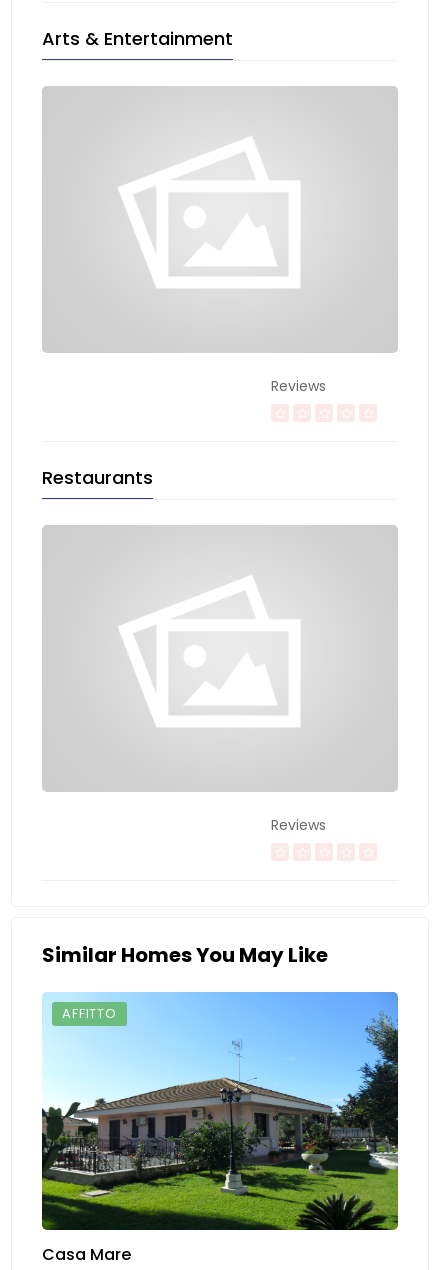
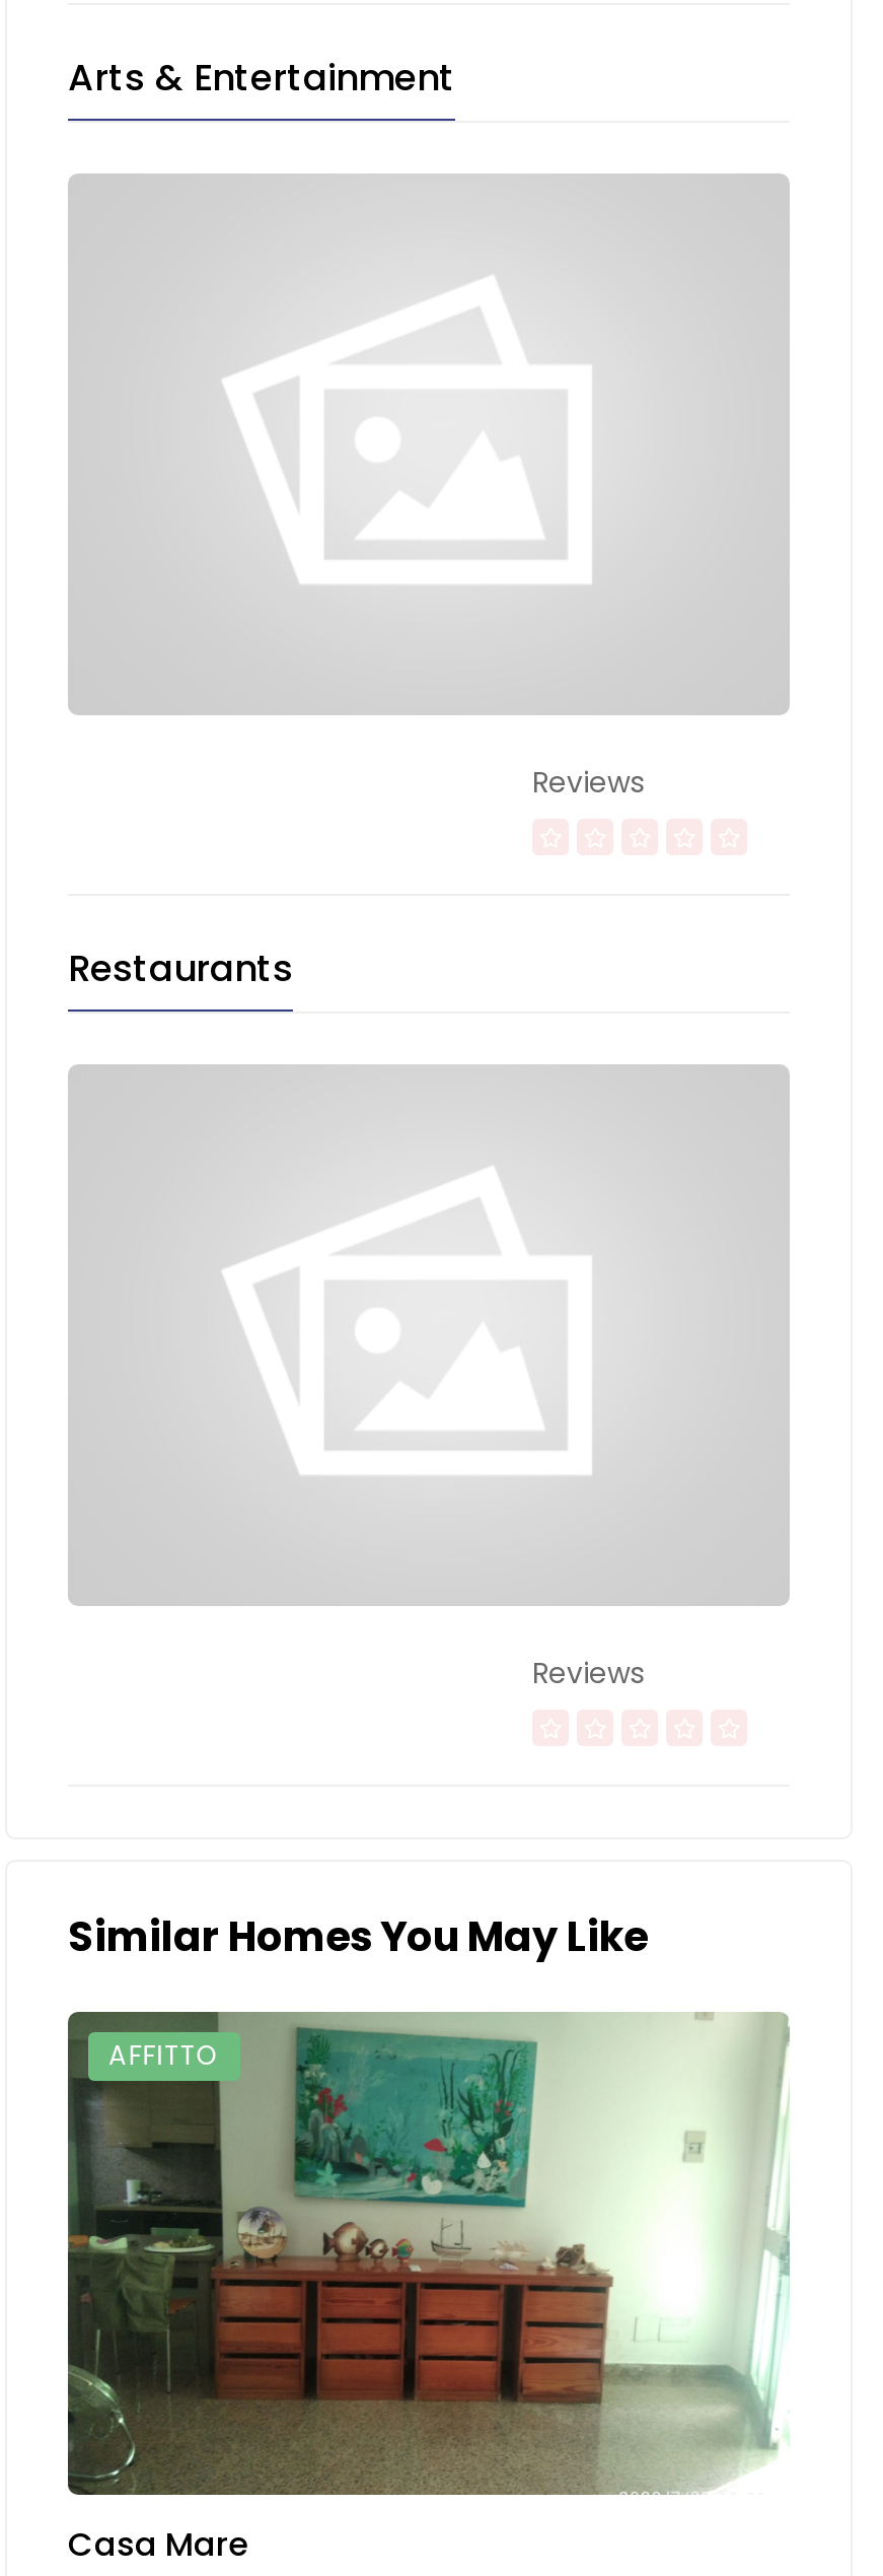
[41,991,399,1231] [image] -> [66,2010,790,2497] [image]

